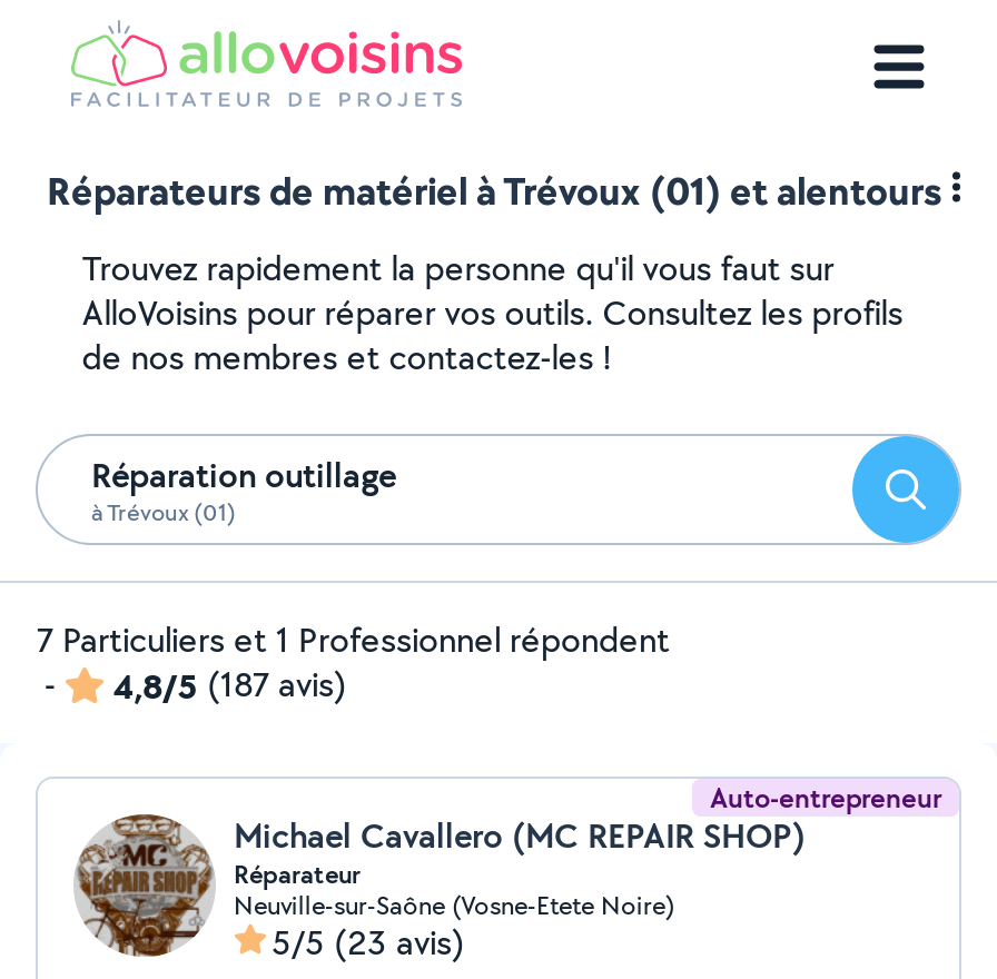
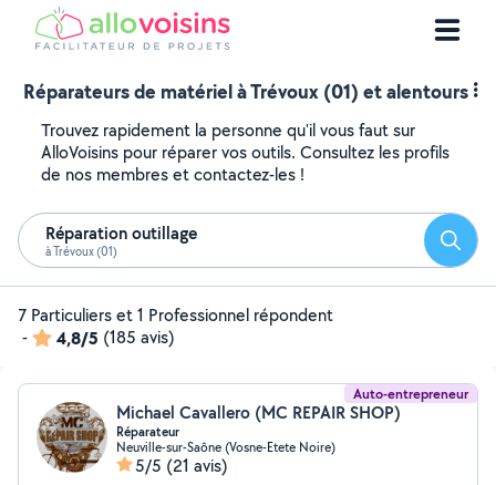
[113,661,347,710] 4,8/5 (187 avis) -> [56,326,175,350] 4,8/5 (185 avis)
[272,919,465,966] 5/5 (23 avis) -> [135,454,228,477] 5/5 (21 avis)

